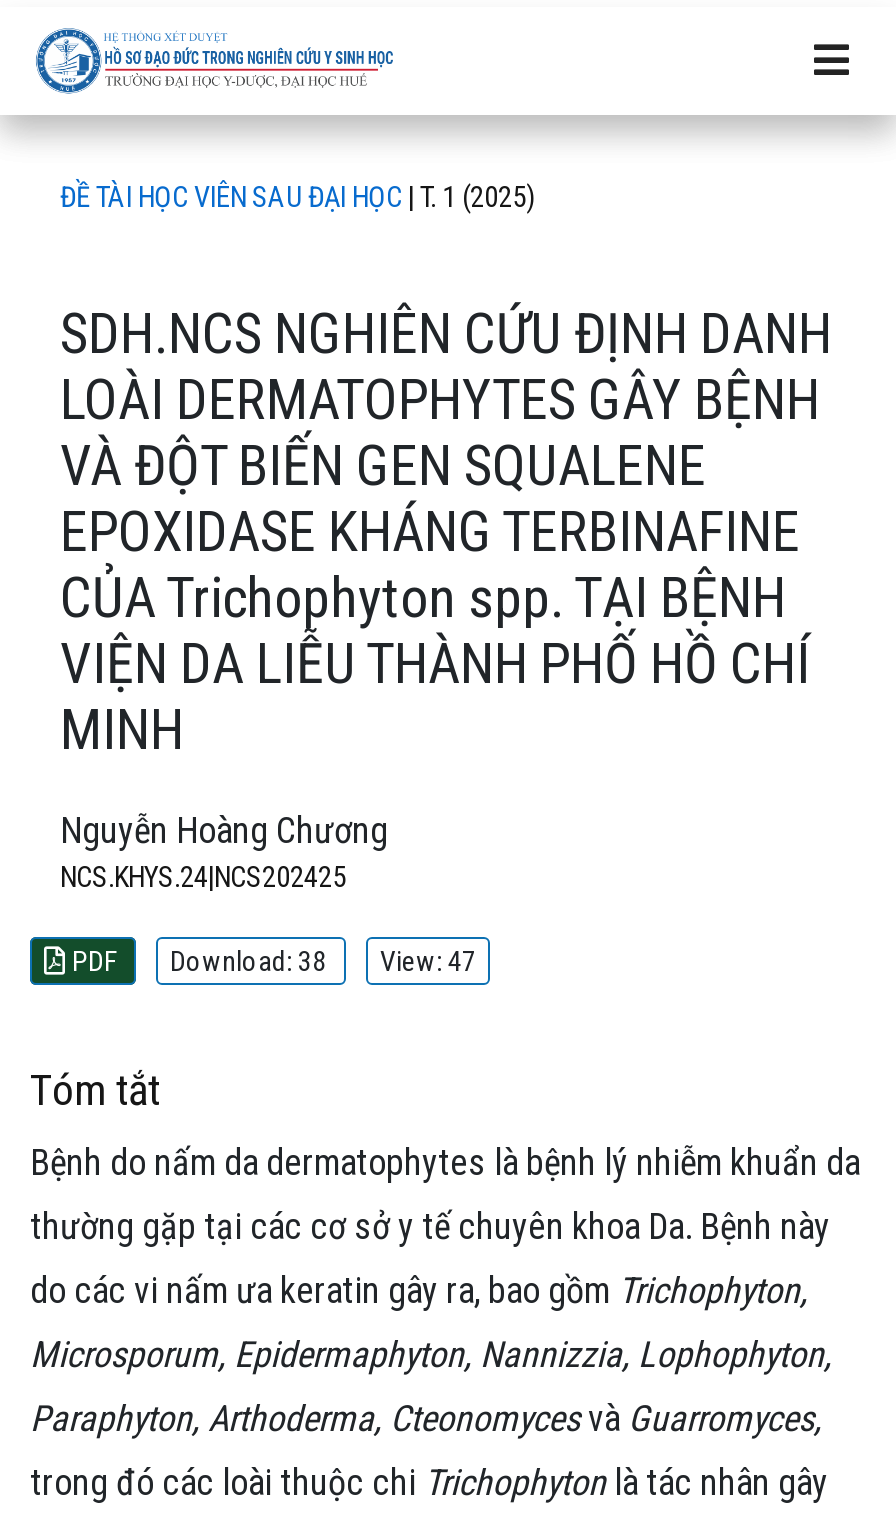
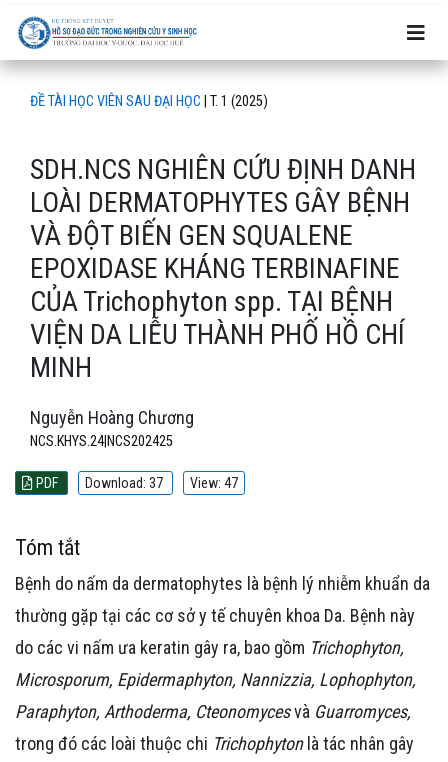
[66,945,476,977] PDF Download: 38 View: 47 -> [33,475,238,491] PDF Download: 37 View: 47

